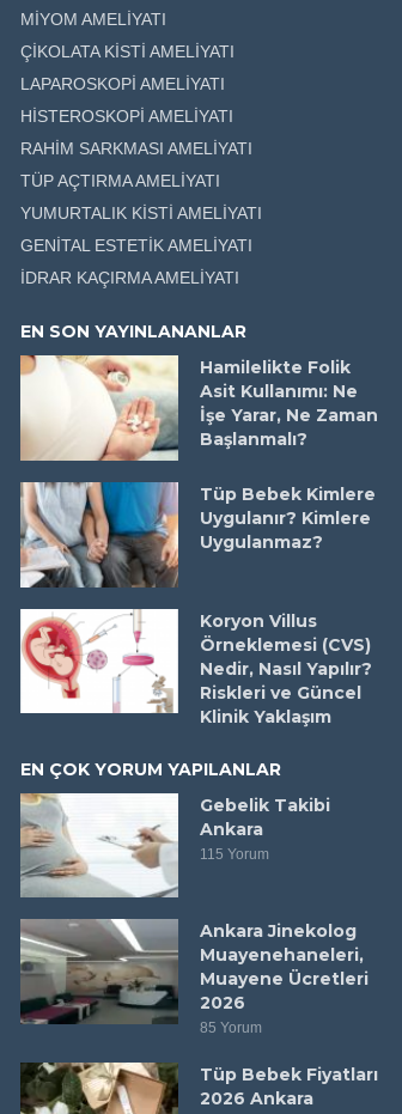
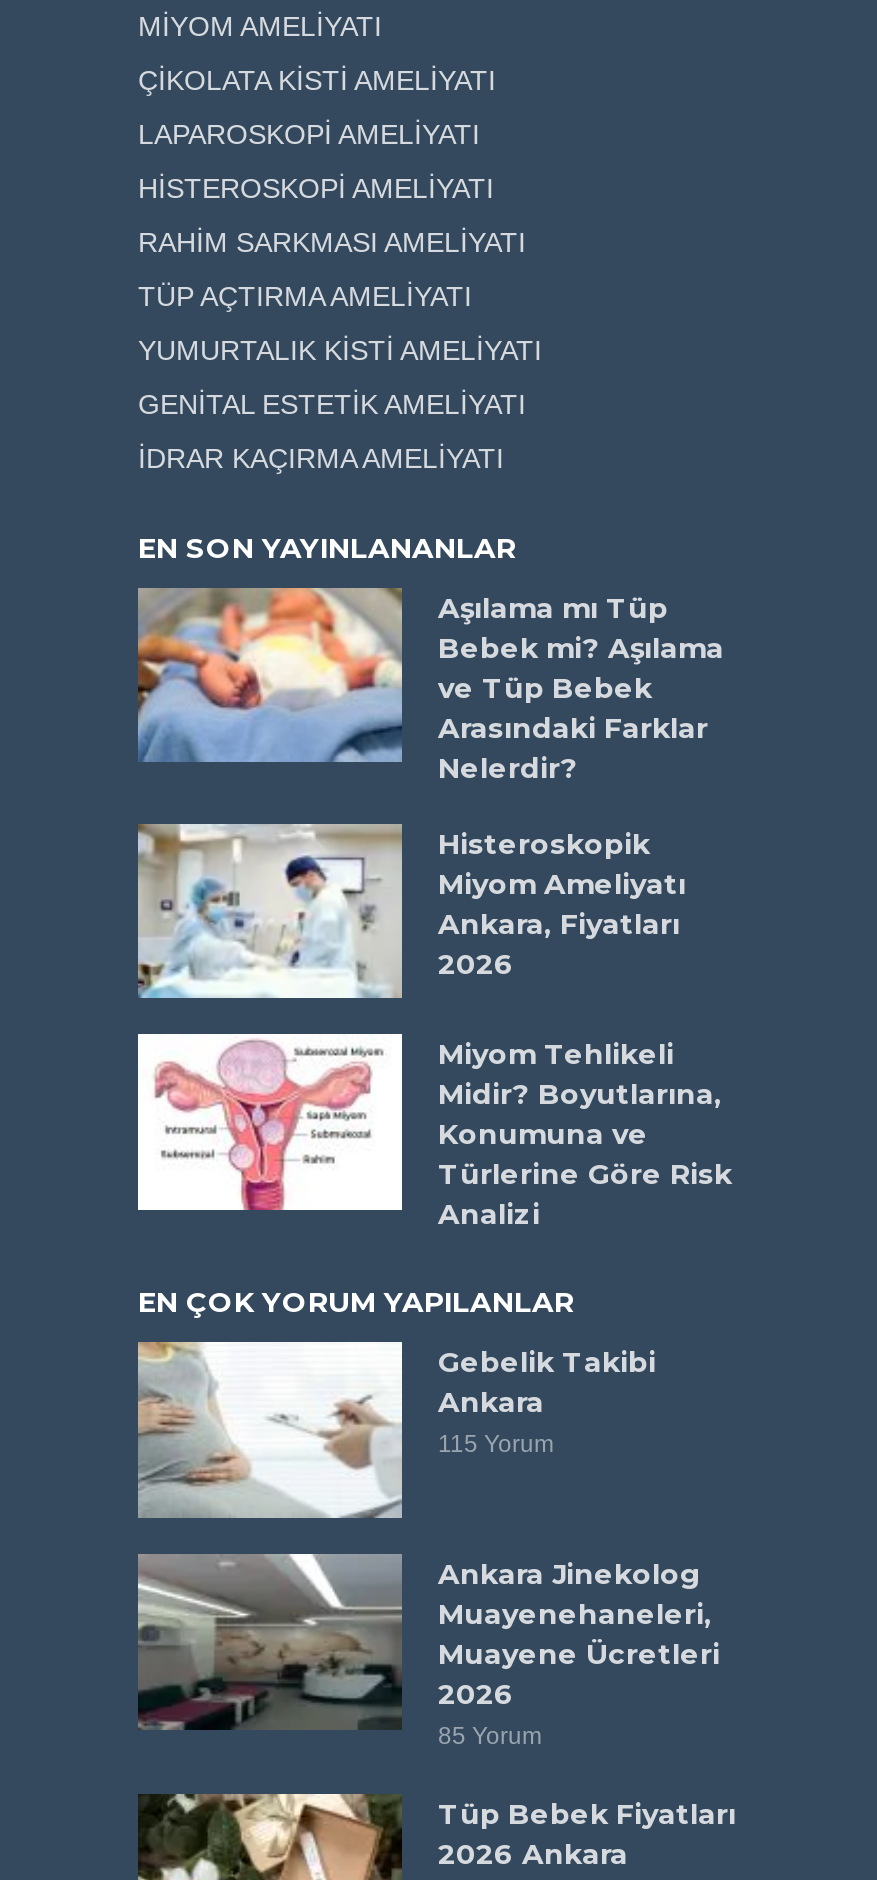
[19,354,378,462] [image] | Hamilelikte Folik | Asit Kullanımı: Ne | İşe Yarar, Ne Zaman | Başlanmalı? -> [136,587,724,786] [image] | Aşılama mı Tüp | Bebek mi? Aşılama | ve Tüp Bebek | Arasındaki Farklar | Nelerdir?
[20,482,376,589] [image] | Tüp Bebek Kimlere | Uygulanır? Kimlere | Uygulanmaz? -> [138,823,686,1001] [image] | Histeroskopik | Miyom Ameliyatı | Ankara, Fiyatları | 2026
[20,608,372,727] [image] | Koryon Villus | Örneklemesi (CVS) | Nedir, Nasıl Yapılır? | Riskleri ve Güncel | Klinik Yaklaşım -> [140,1033,732,1233] [image] | Miyom Tehlikeli | Midir? Boyutlarına, | Konumuna ve | Türlerine Göre Risk | Analizi

